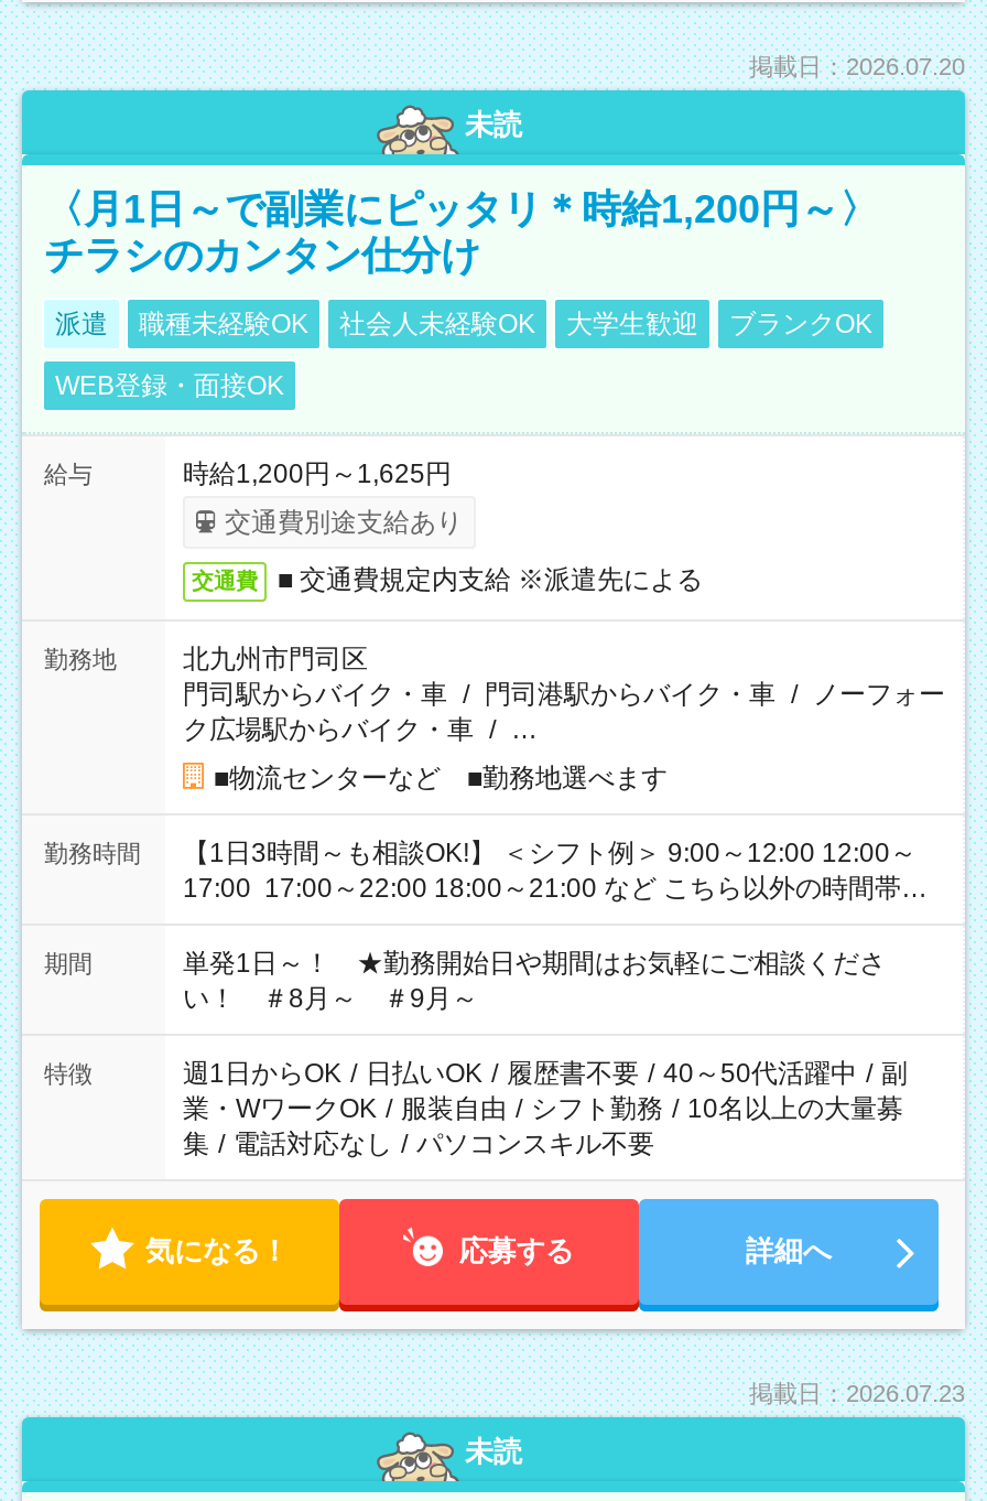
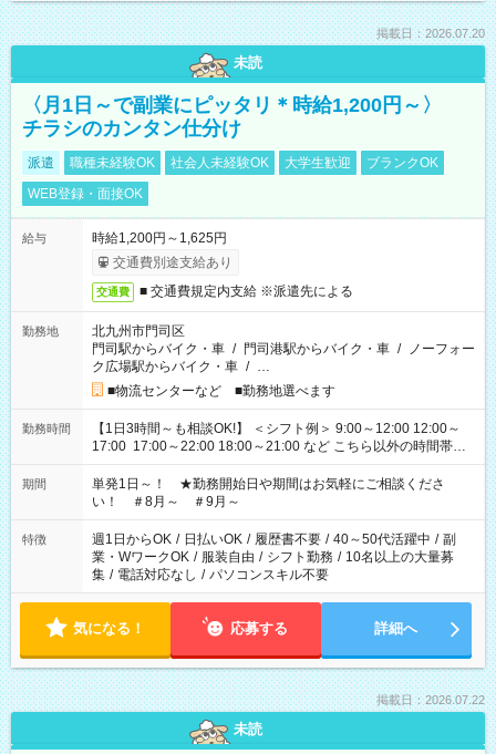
[749,1380,965,1406] 掲載日：2026.07.23 -> [376,693,485,706] 掲載日：2026.07.22

